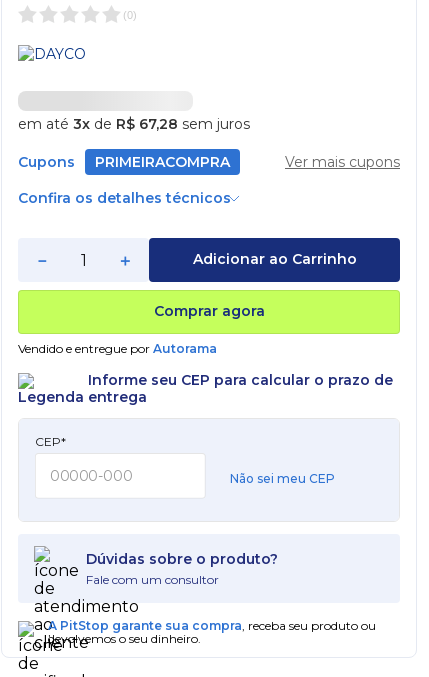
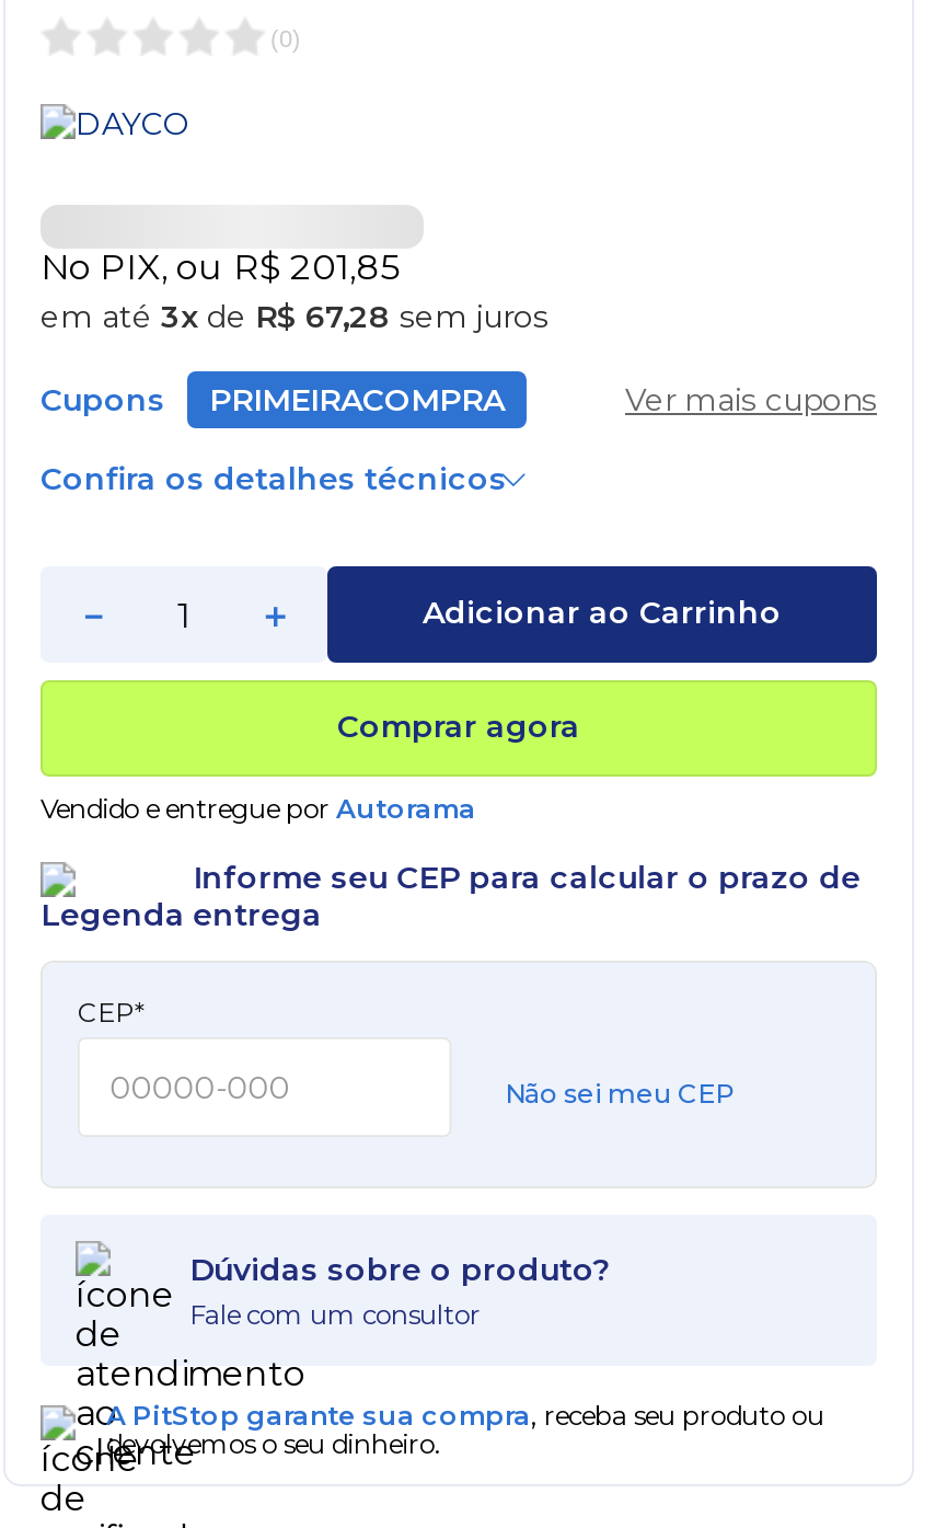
none -> [41,246,400,288] No PIX, ou R$ 201,85

